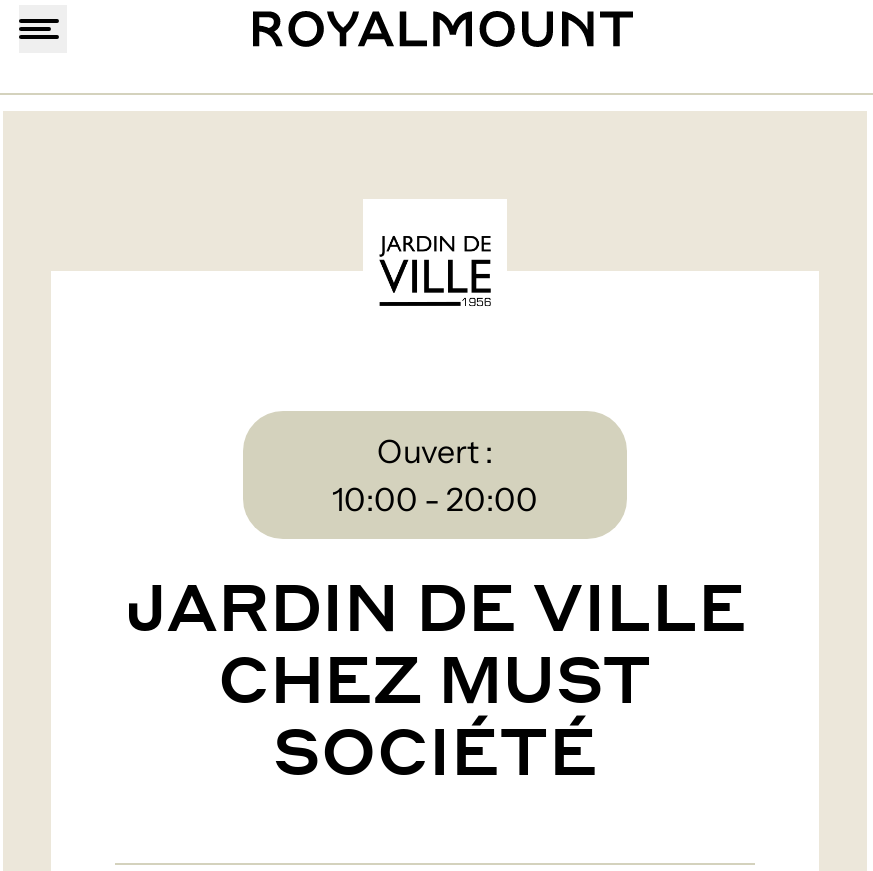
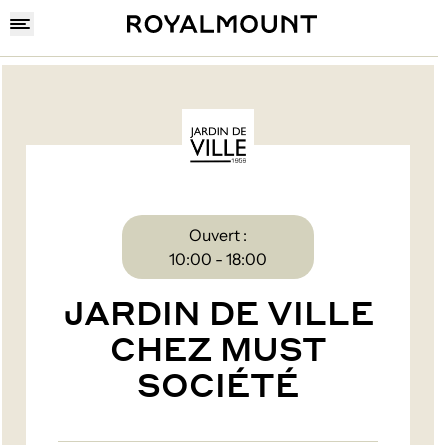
[332,479,538,519] 10:00 - 20:00 -> [169,249,267,269] 10:00 - 18:00

